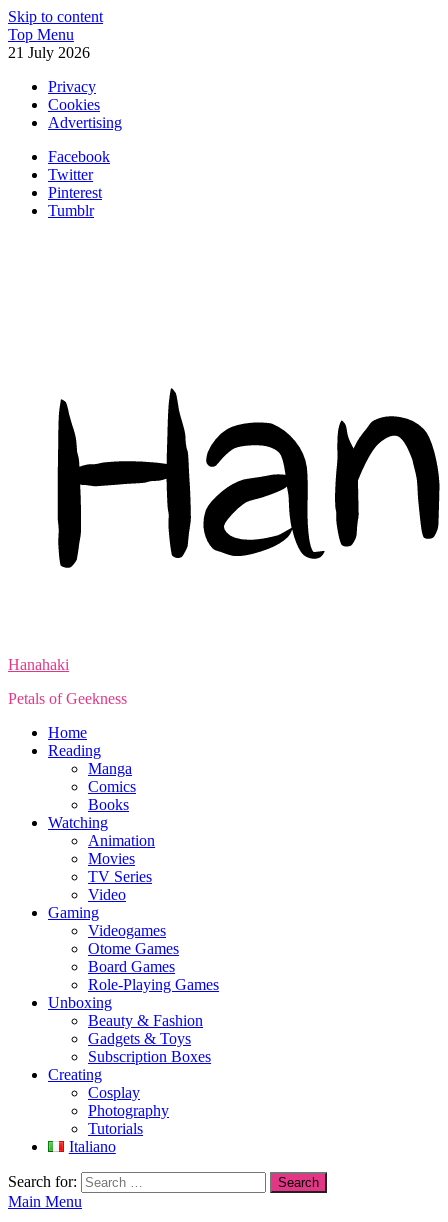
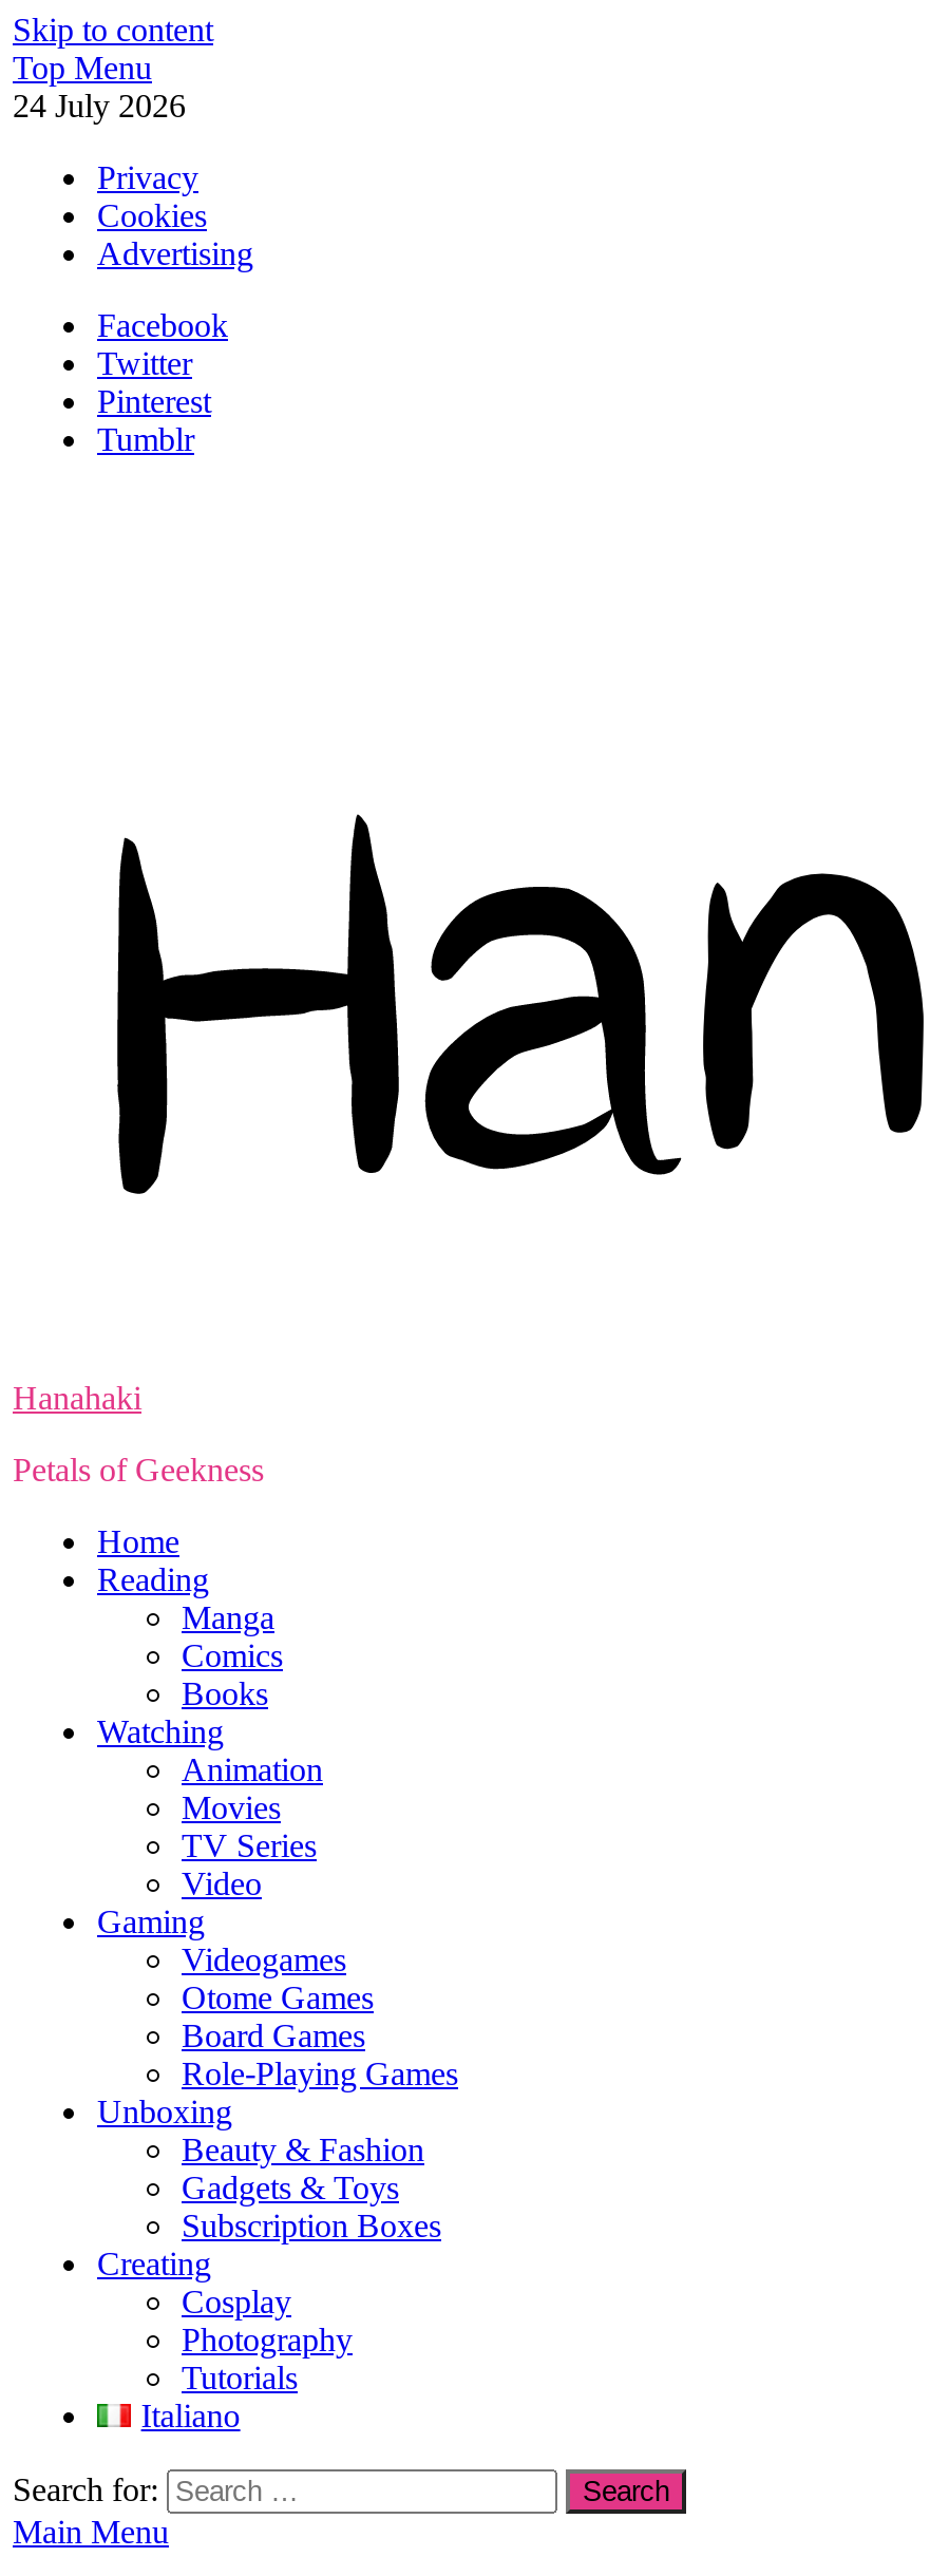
[8,44,90,61] 21 July 2026 -> [13,88,186,124] 24 July 2026

